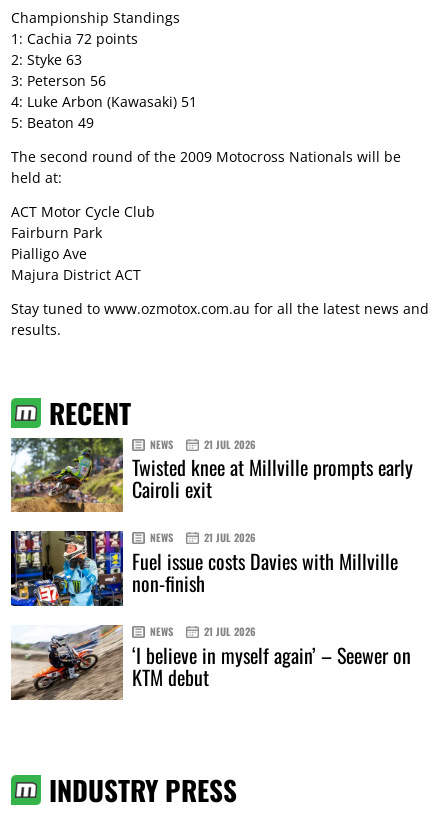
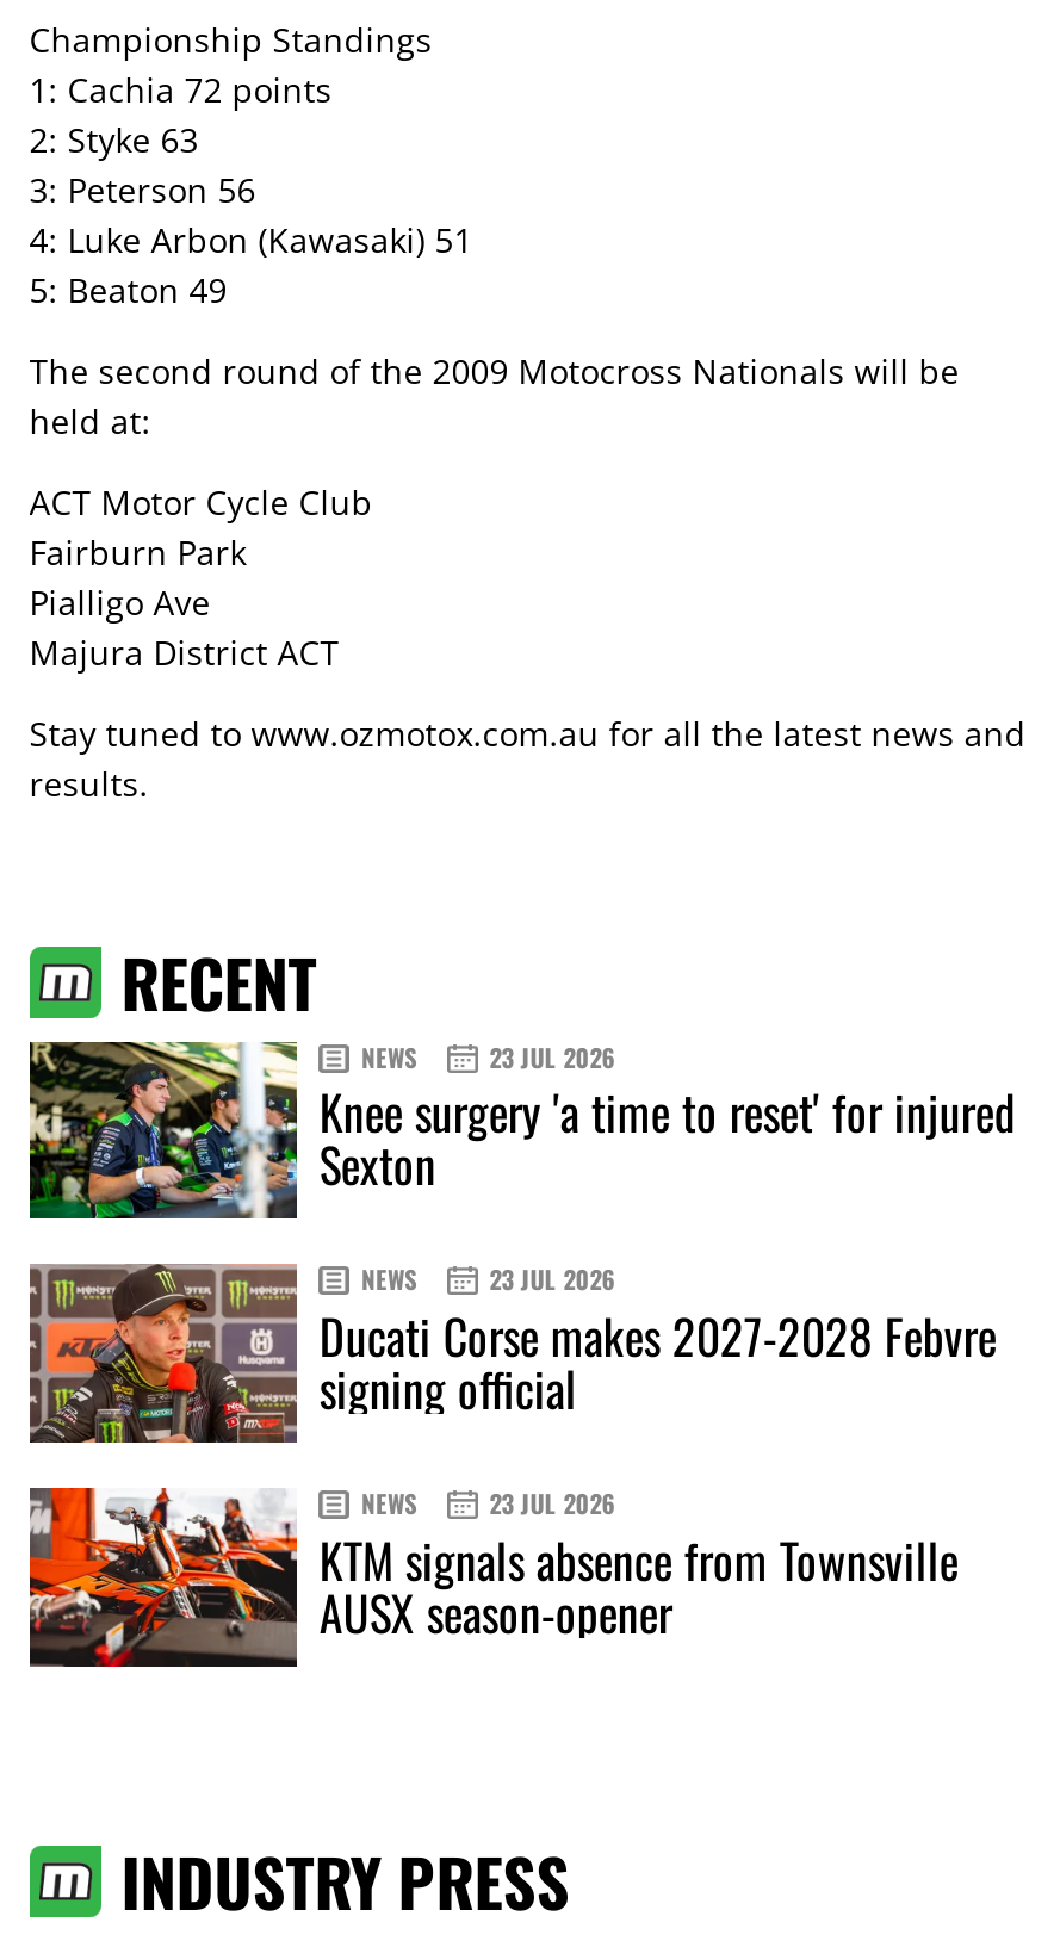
[10,437,413,513] [image] | 21 JUL 2026 | Twisted knee at Millville prompts early | Cairoli exit -> [27,1039,1016,1221] [image] | 23 JUL 2026 | Knee surgery 'a time to reset' for injured | Sexton
[10,530,398,607] [image] | 21 JUL 2026 | Fuel issue costs Davies with Millville | non-finish -> [27,1262,997,1445] [image] | 23 JUL 2026 | Ducati Corse makes 2027-2028 Febvre | signing official
[10,624,411,701] [image] | 21 JUL 2026 | ‘I believe in myself again’ – Seewer on | KTM debut -> [27,1486,958,1669] [image] | 23 JUL 2026 | KTM signals absence from Townsville | AUSX season-opener

